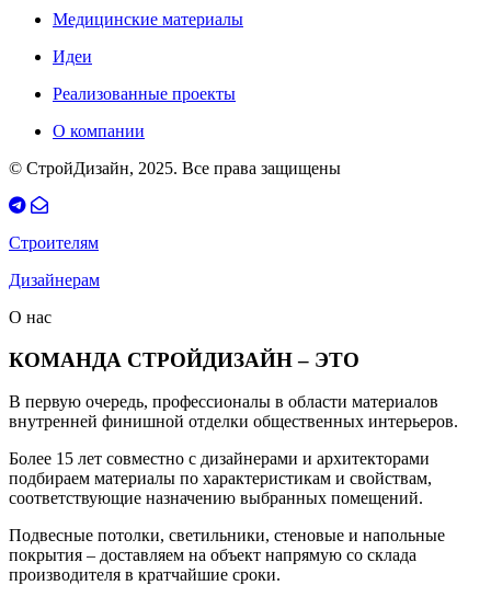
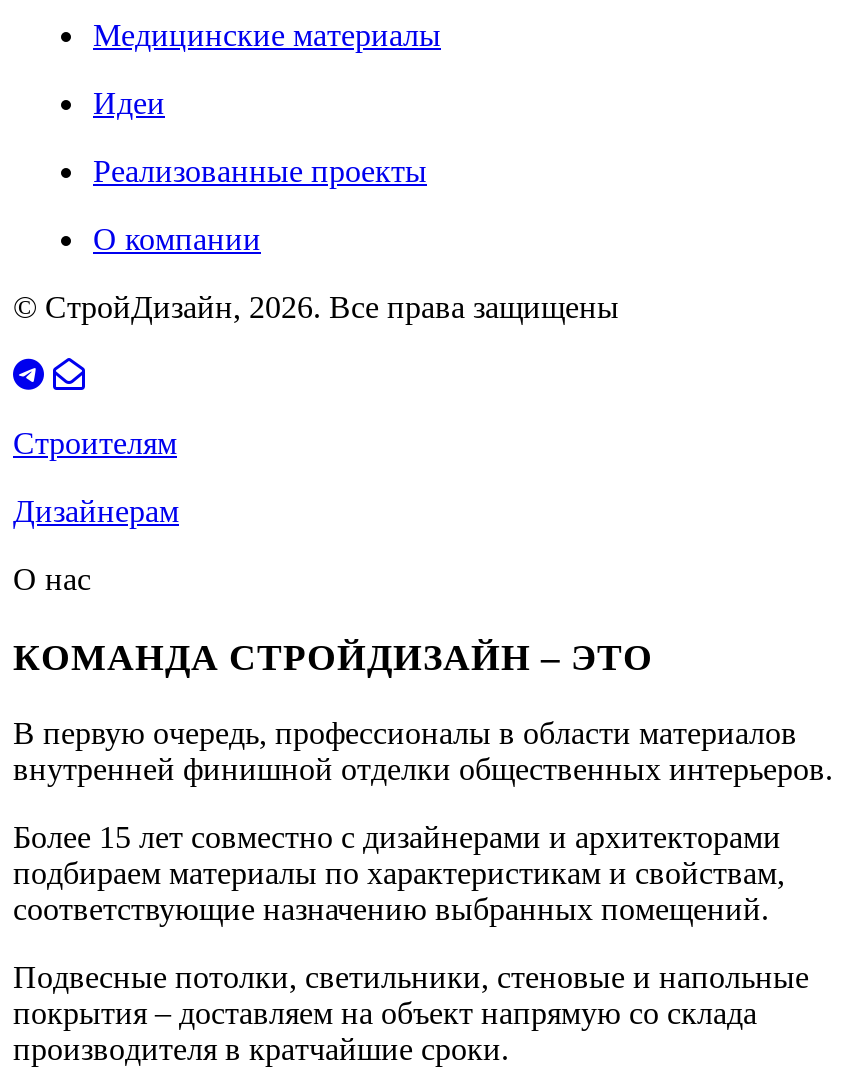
[9,159,341,177] © СтройДизайн, 2025. Все права защищены -> [13,290,619,324] © СтройДизайн, 2026. Все права защищены

